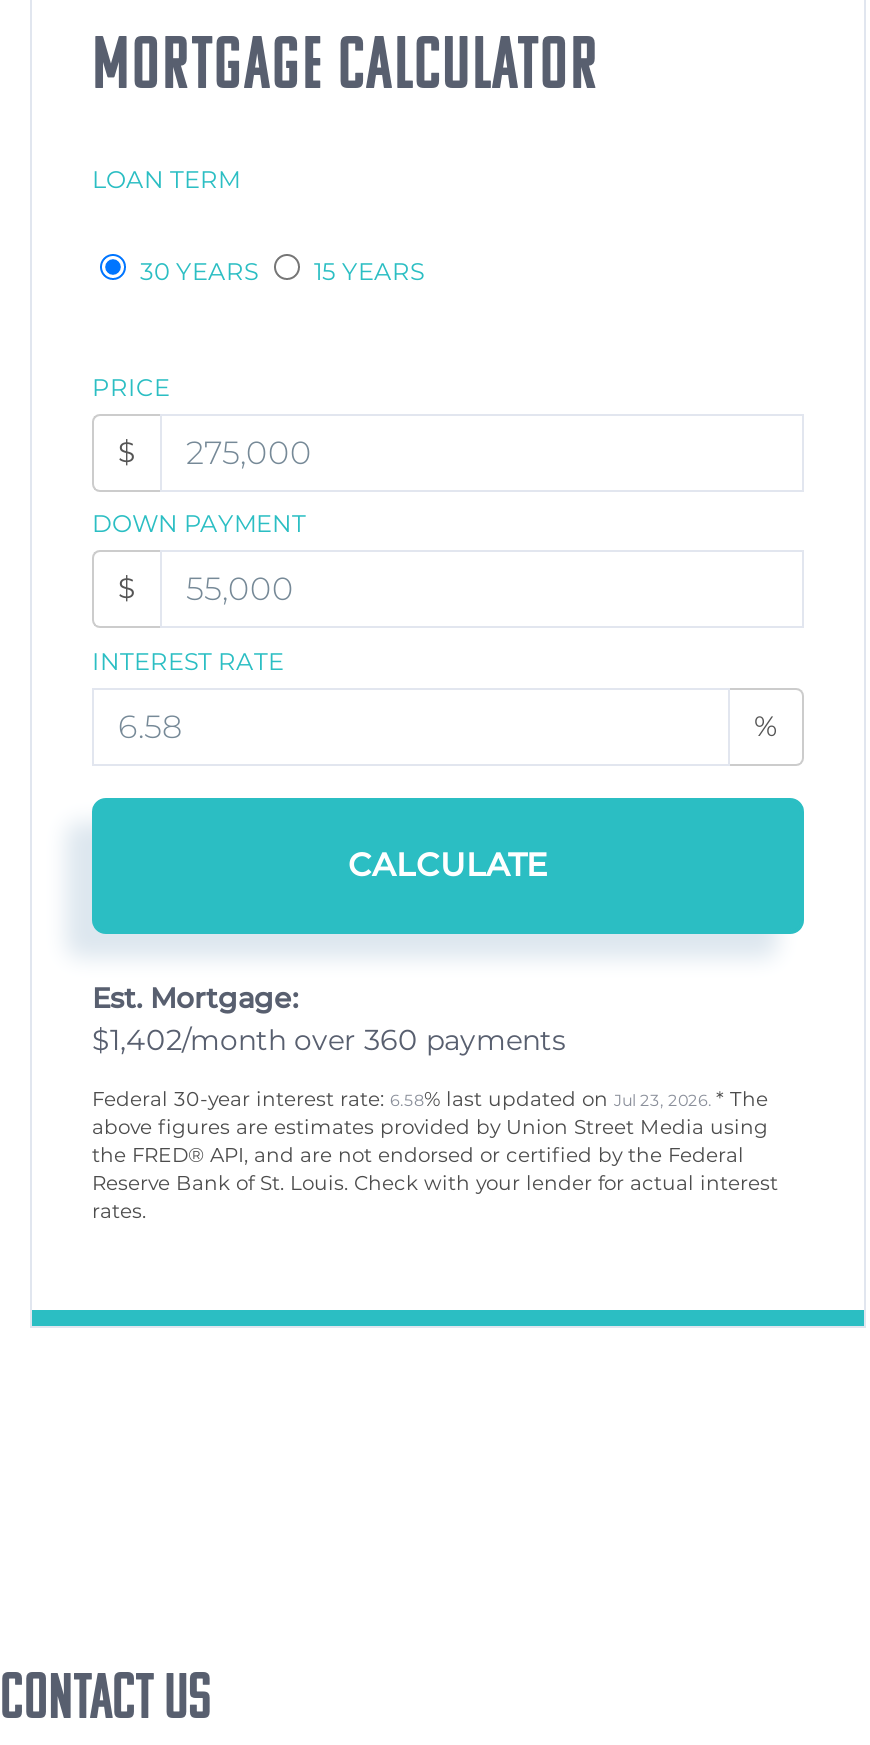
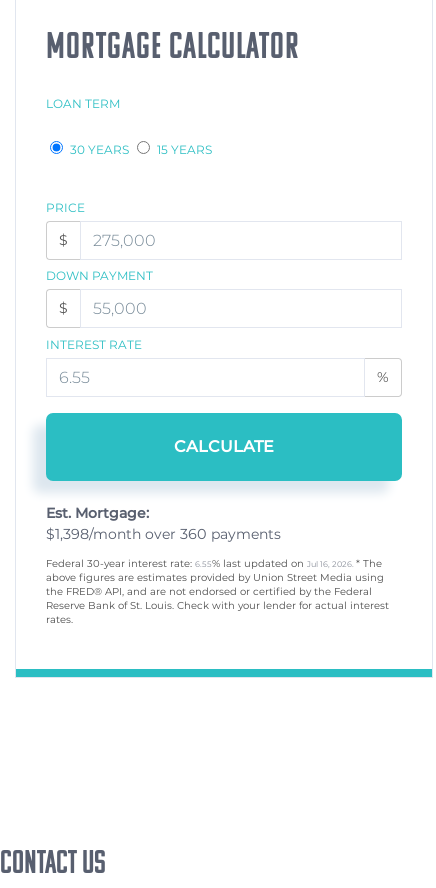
[92,1023,566,1059] $1,402/month over 360 payments -> [46,525,281,543] $1,398/month over 360 payments
[92,1087,768,1113] Federal 30-year interest rate: 6.58% last updated on Jul 23, 2026. * The -> [46,557,382,570] Federal 30-year interest rate: 6.55% last updated on Jul 16, 2026. * The

